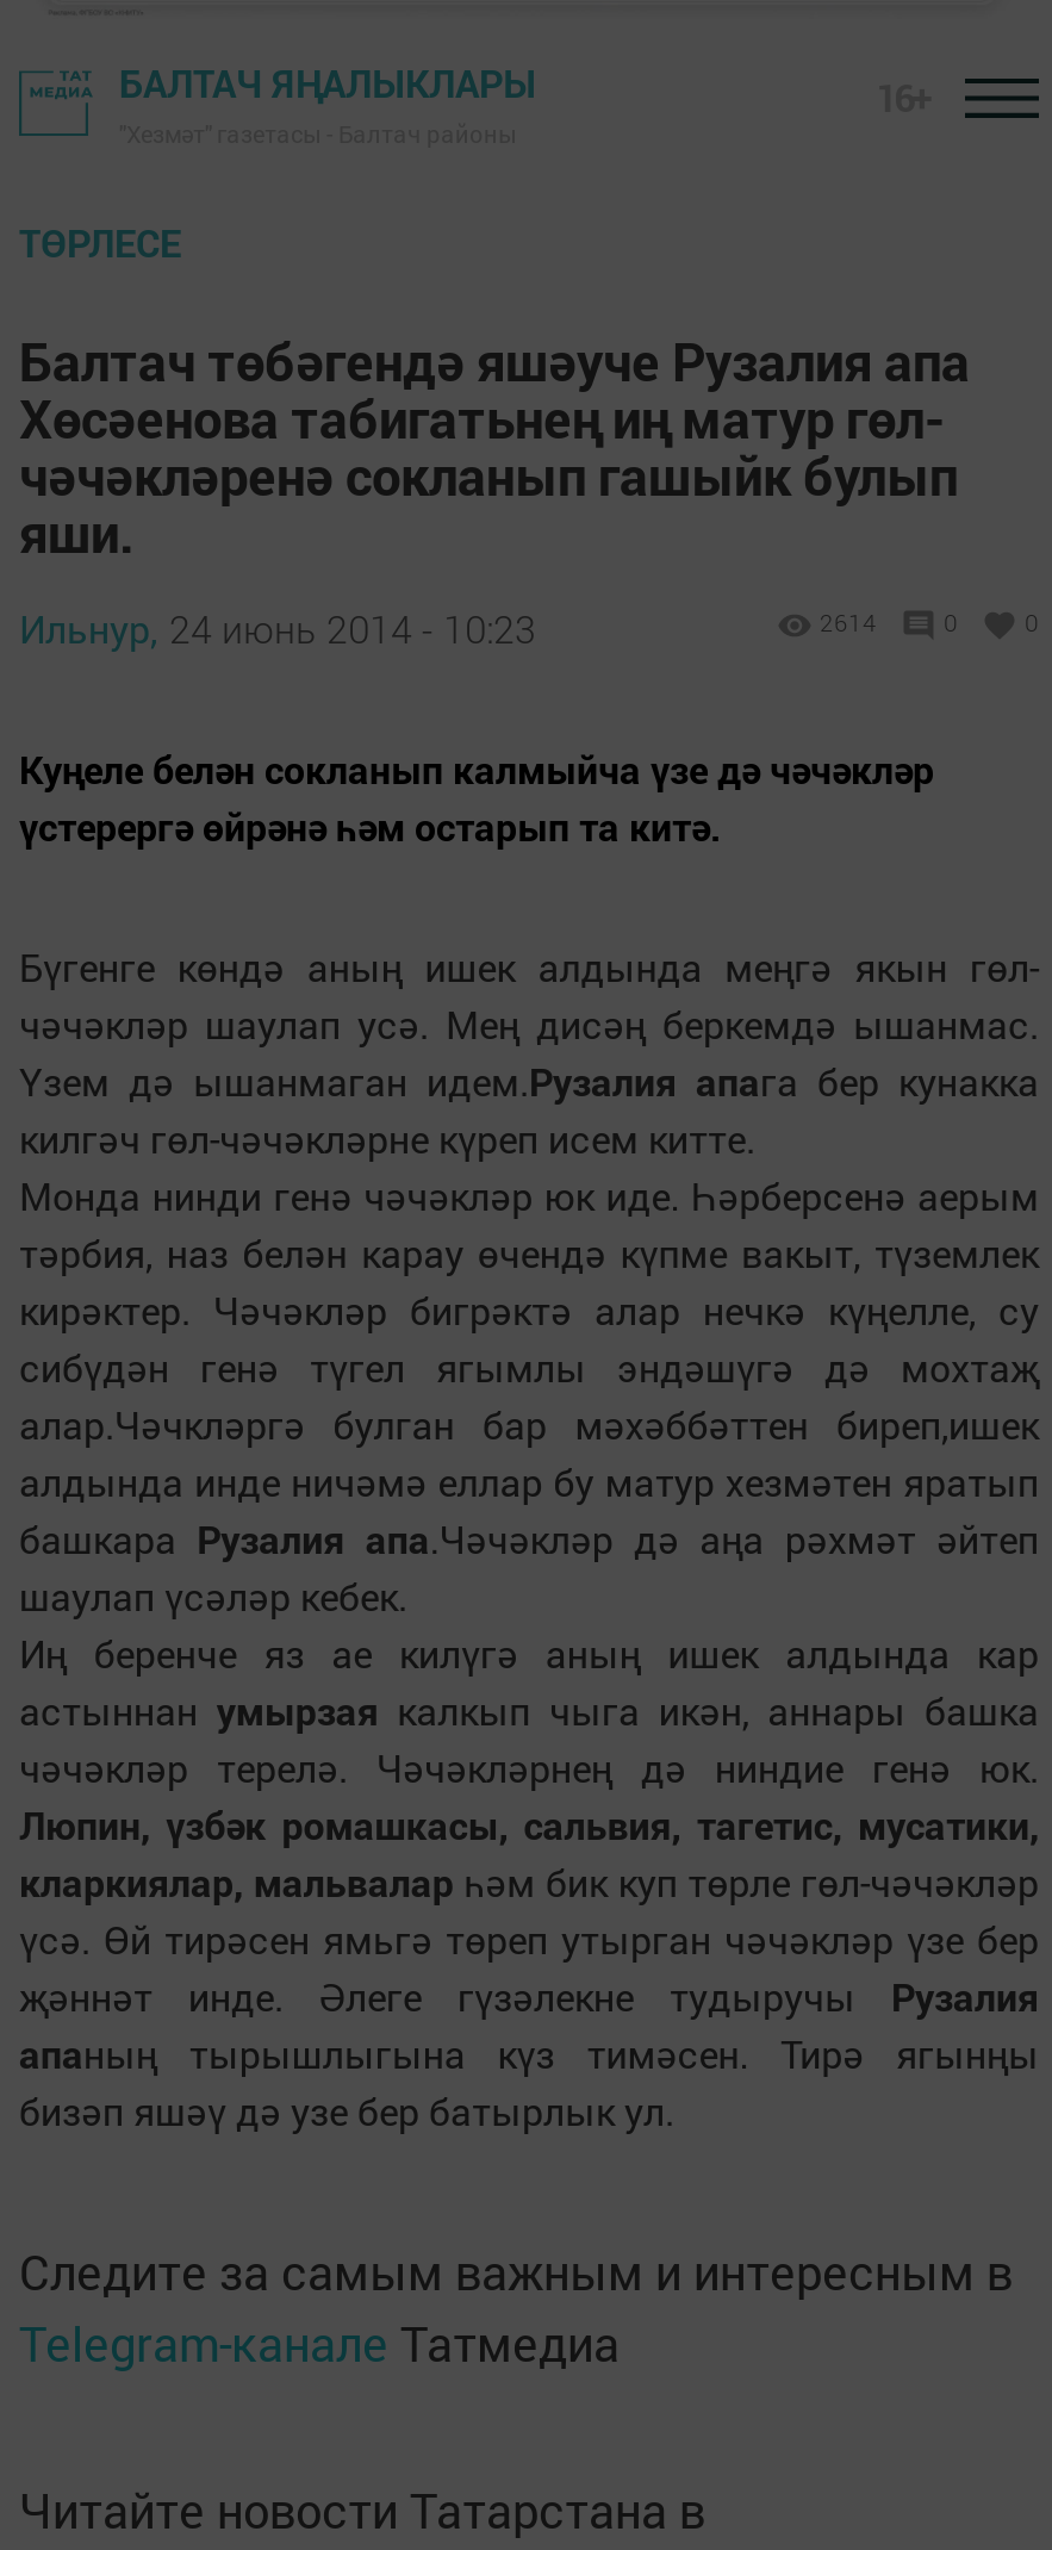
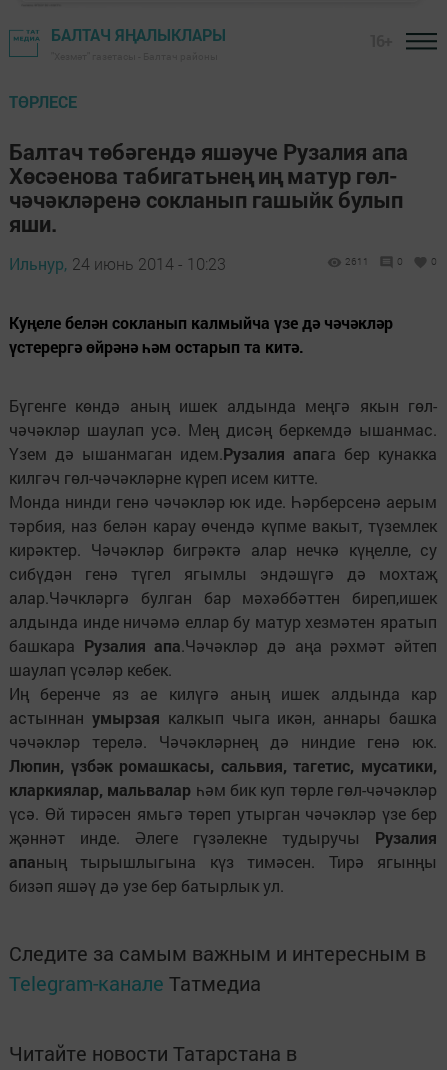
[820,608,877,639] 2614 -> [345,255,369,268] 2611

